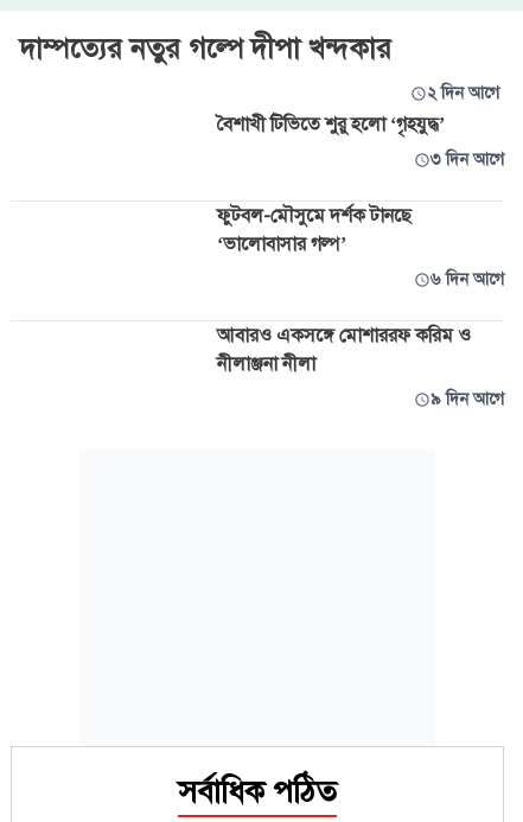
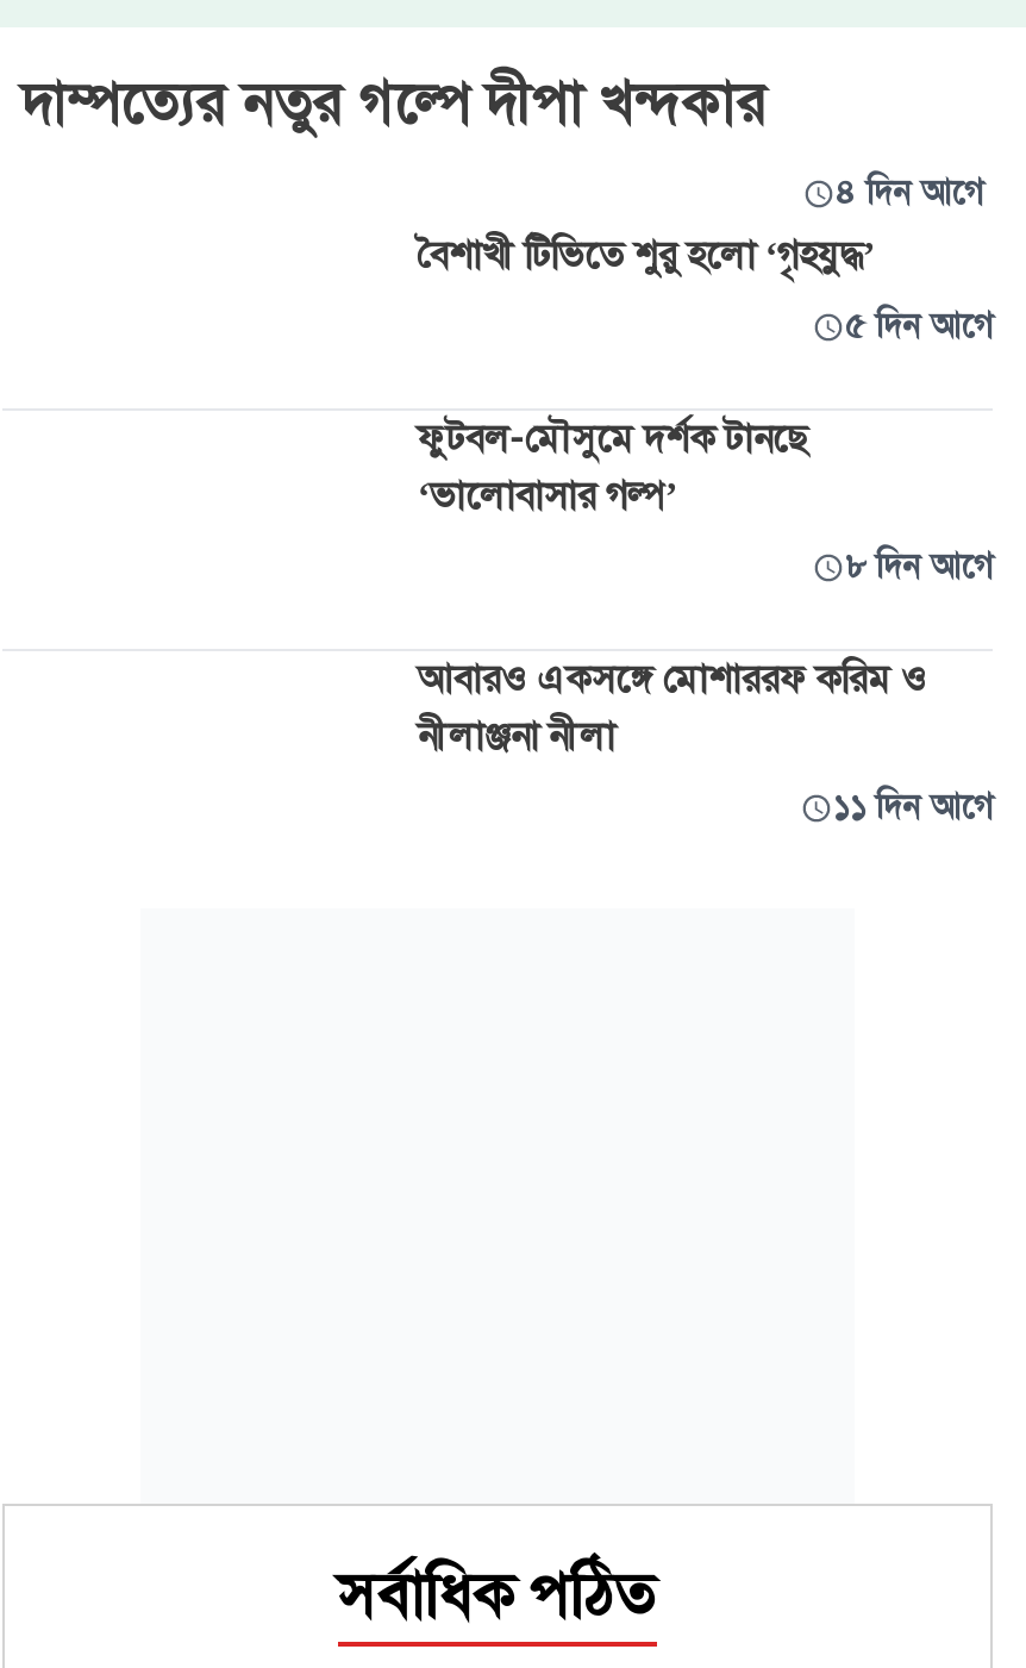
[427,83,499,103] ২ দিন আগে -> [836,173,983,213] ৪ দিন আগে
[430,149,504,170] ৩ দিন আগে -> [845,306,992,346] ৫ দিন আগে
[430,269,504,289] ৬ দিন আগে -> [845,546,992,587] ৮ দিন আগে
[430,389,504,409] ৯ দিন আগে -> [833,787,992,827] ১১ দিন আগে

